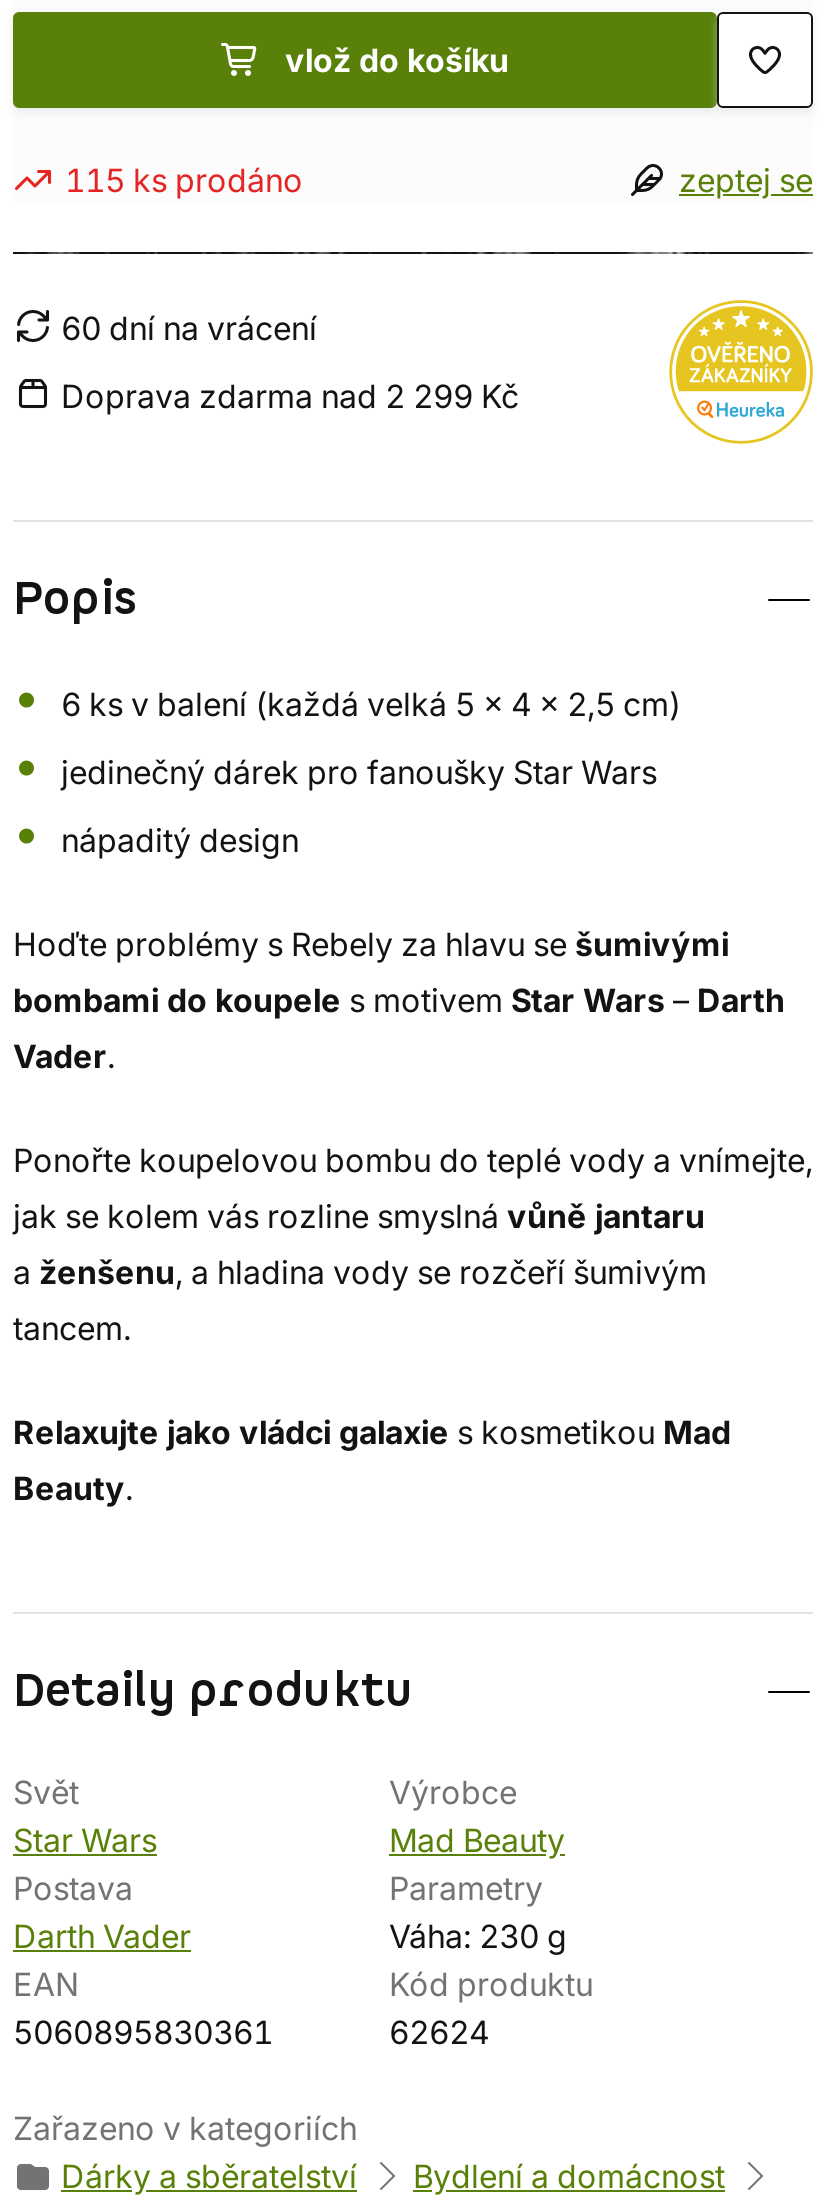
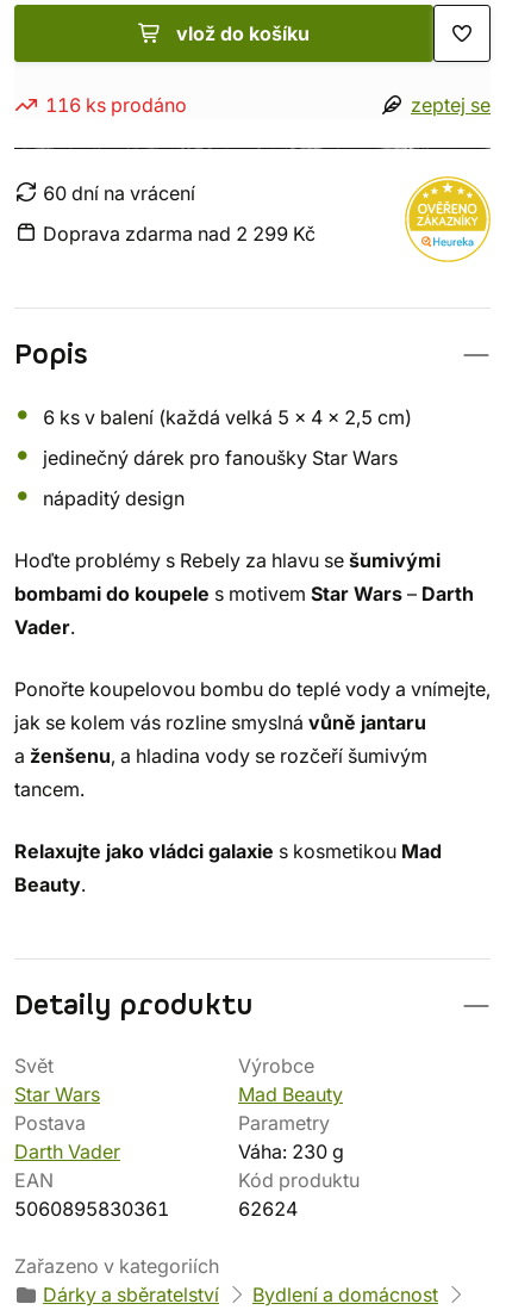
[65,160,303,200] 115 ks prodáno -> [45,93,187,117] 116 ks prodáno

